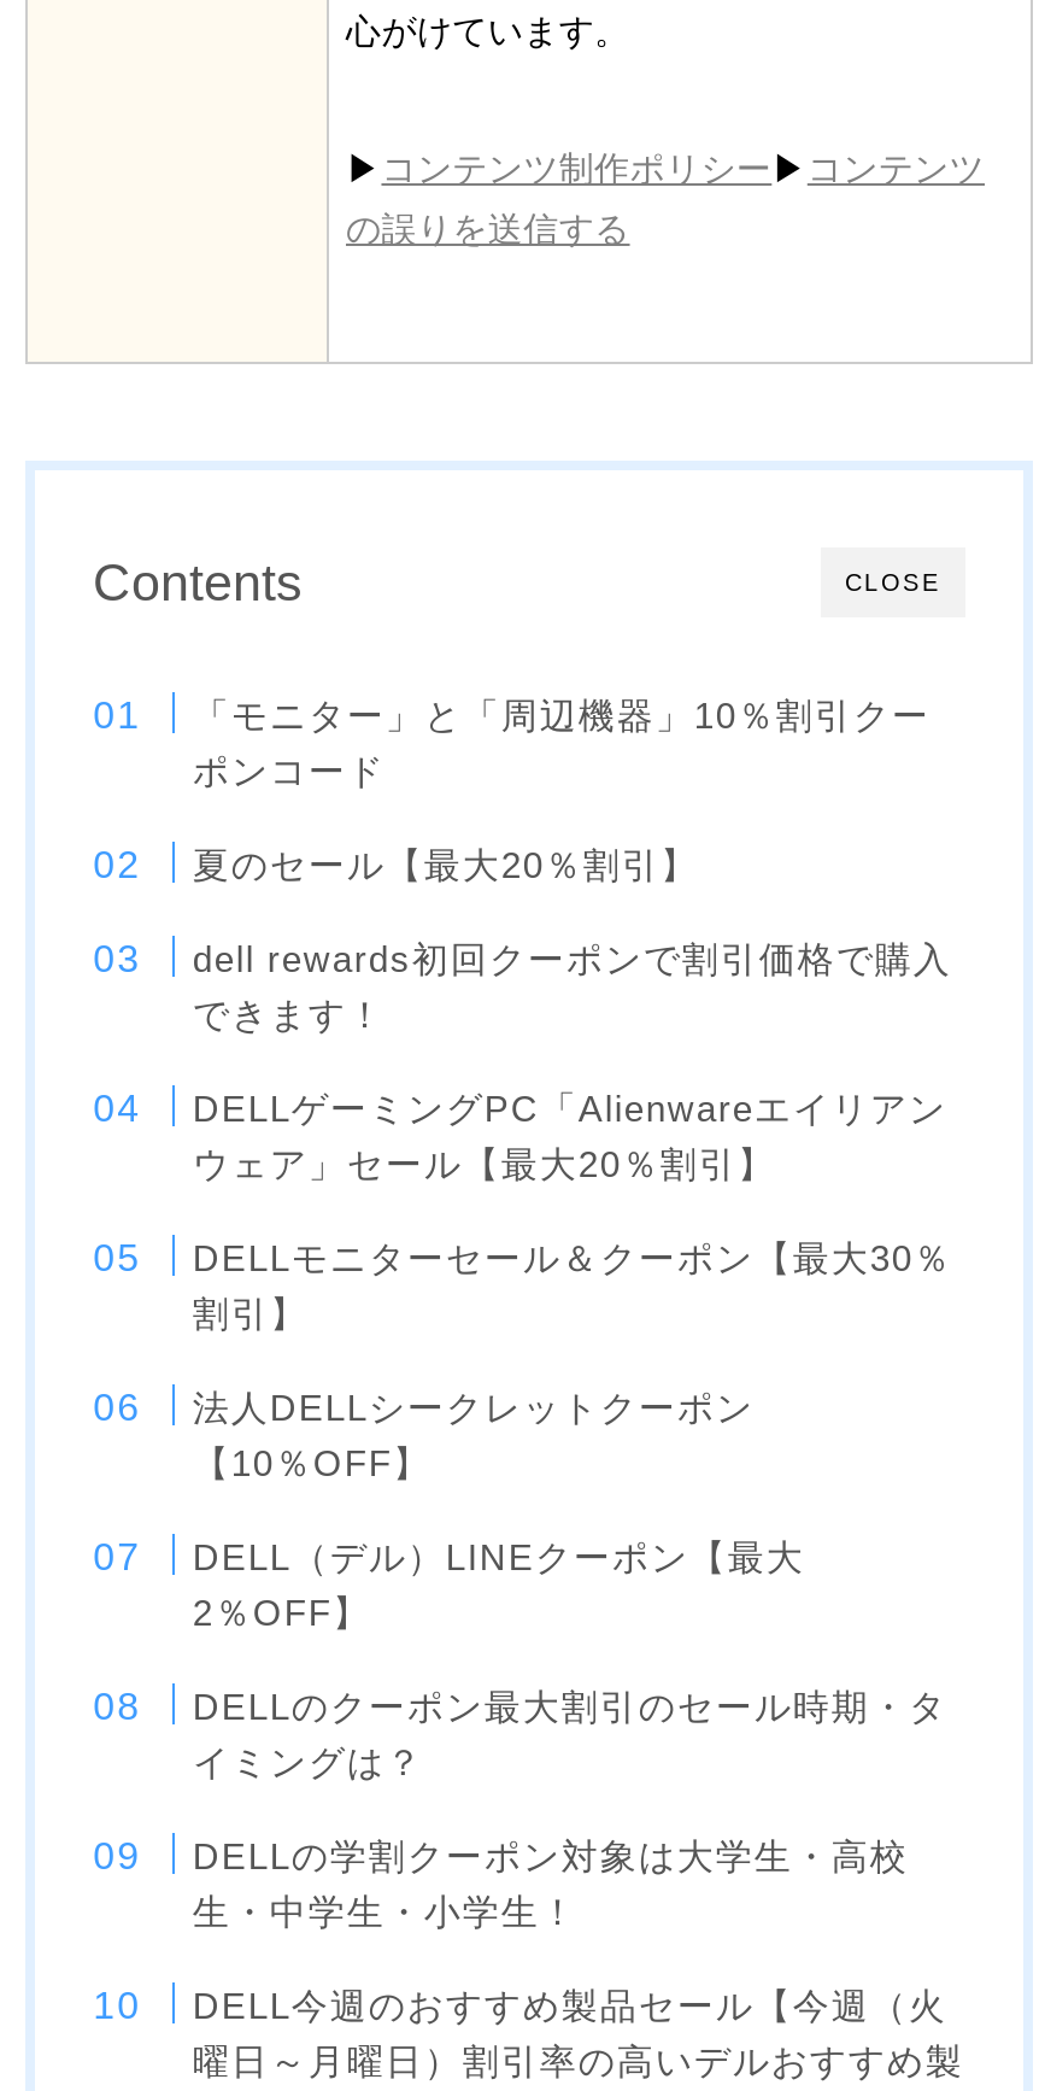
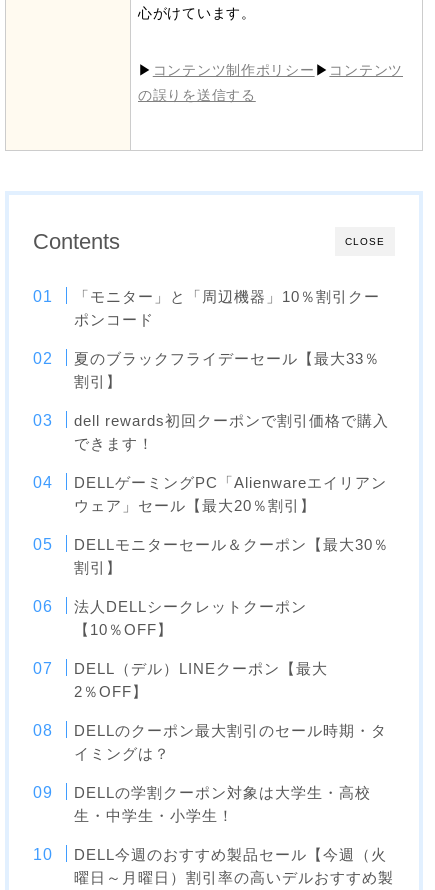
[192,843,699,884] 夏のセール【最大20％割引】 -> [74,350,380,390] 夏のブラックフライデーセール【最大33％ | 割引】

